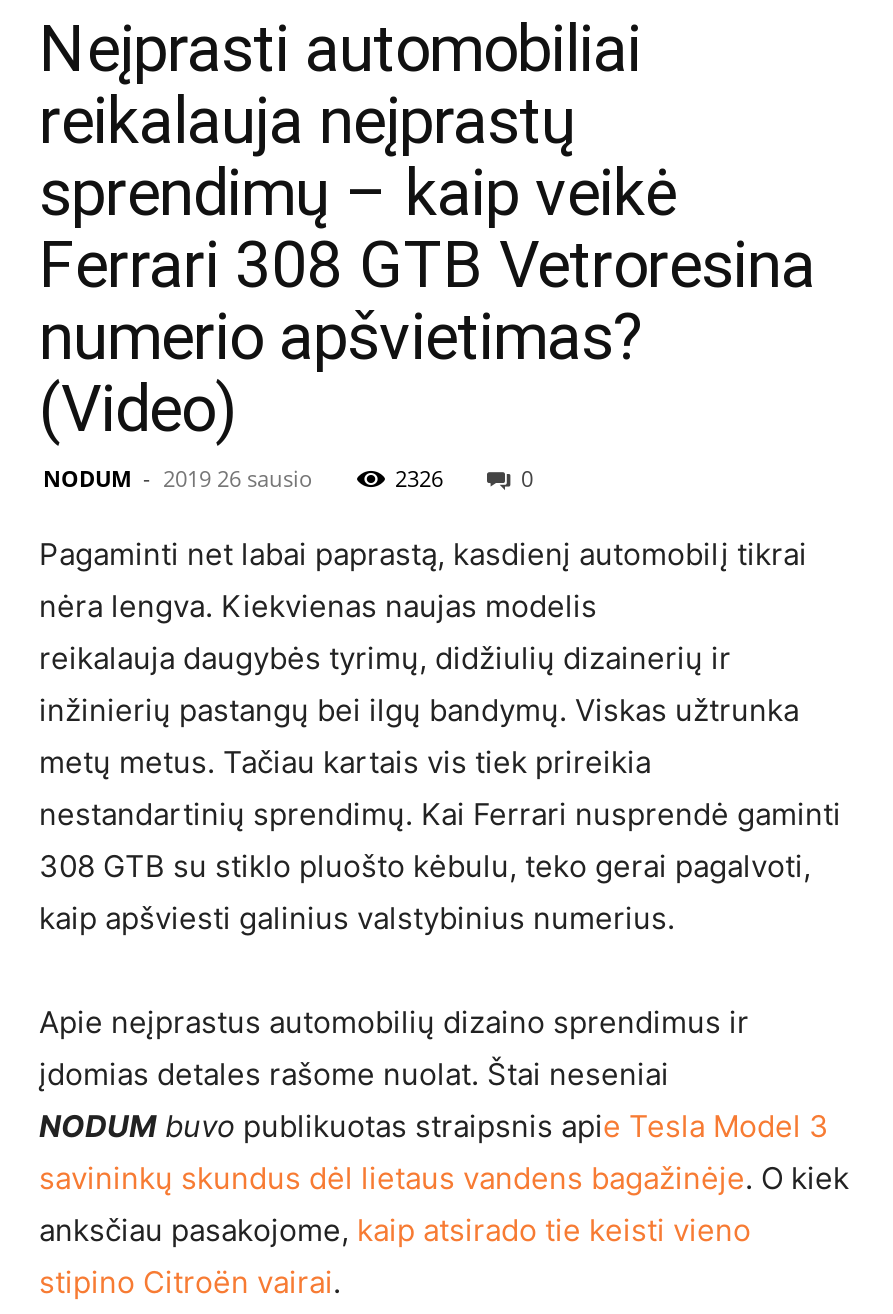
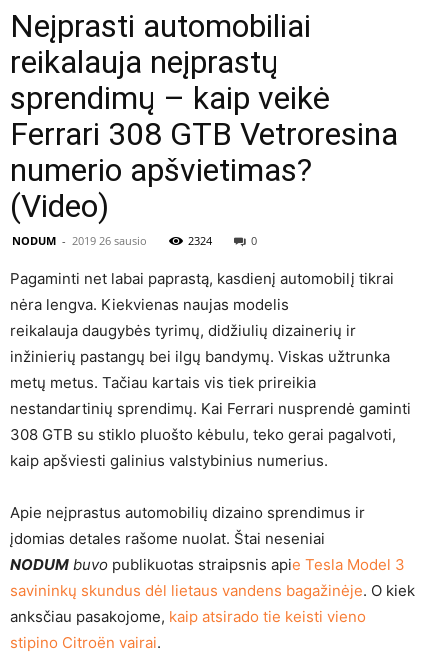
[395,463,443,493] 2326 -> [188,233,212,248] 2324

